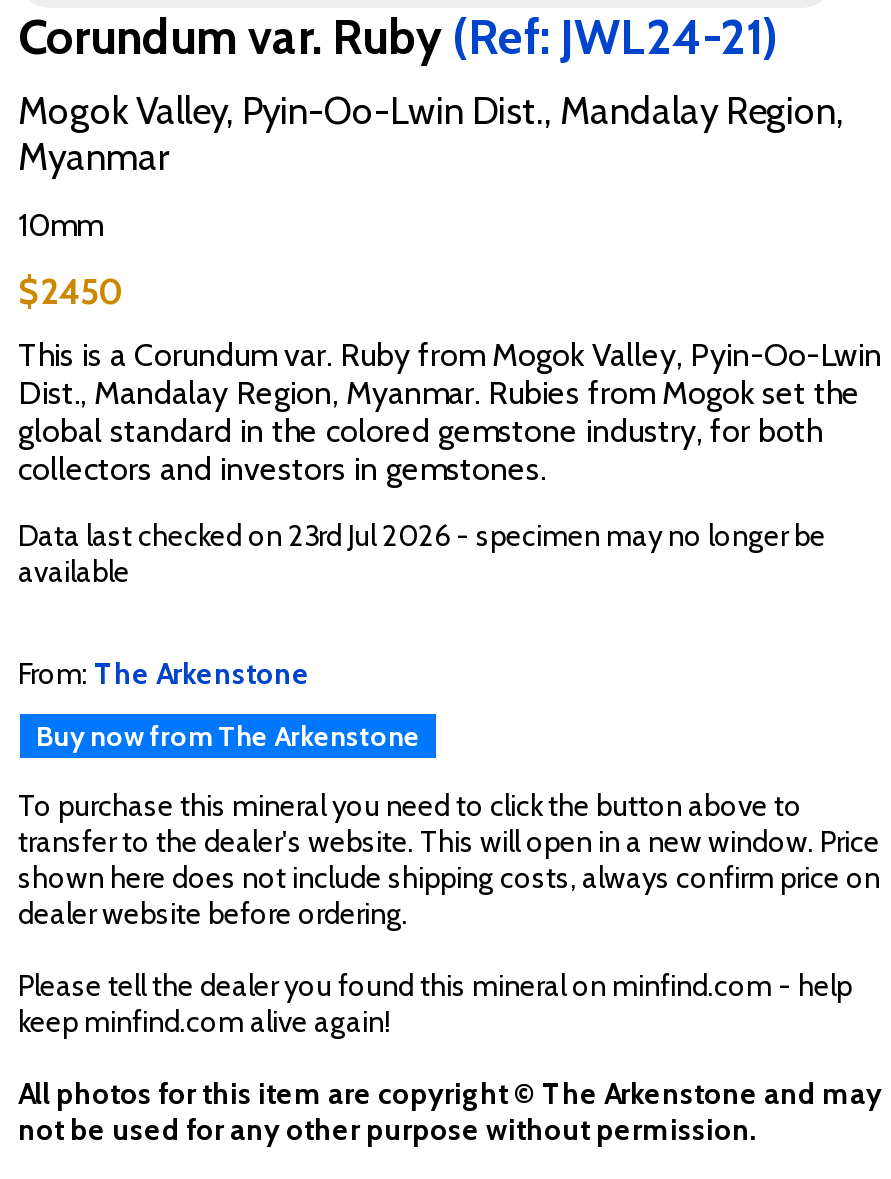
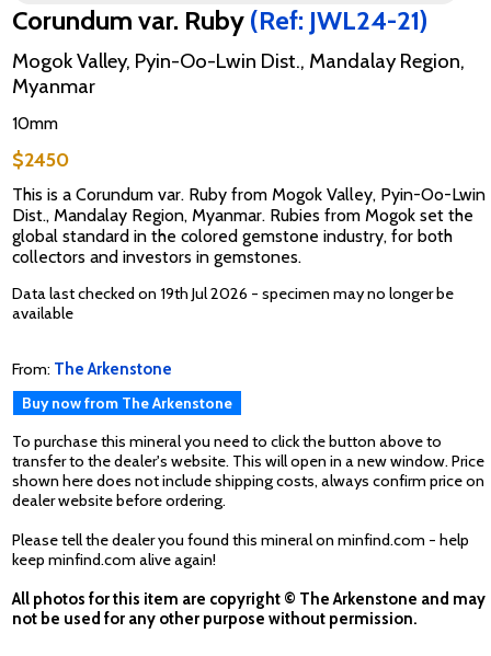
[18,518,826,554] Data last checked on 23rd Jul 2026 - specimen may no longer be -> [12,284,454,303] Data last checked on 19th Jul 2026 - specimen may no longer be

